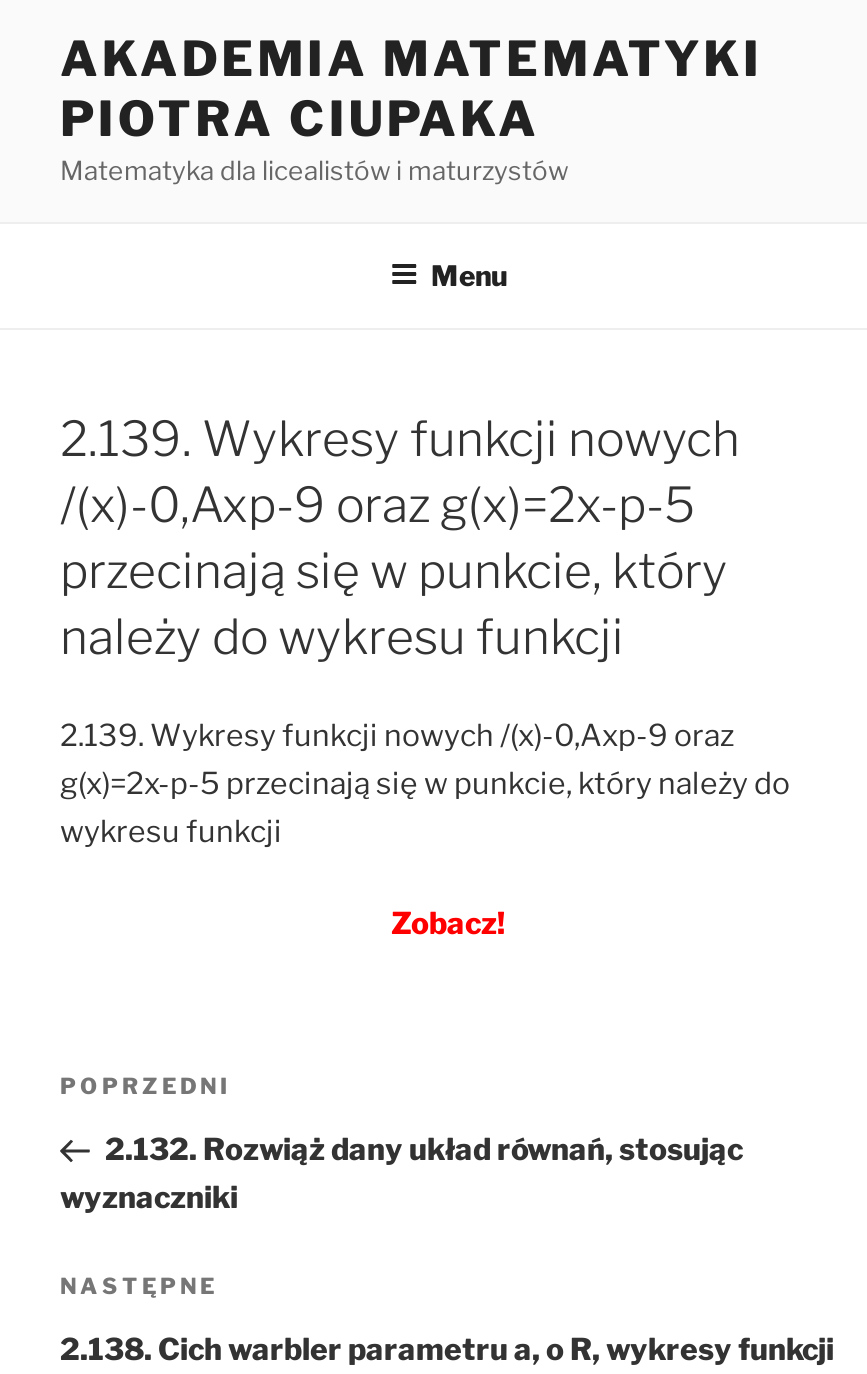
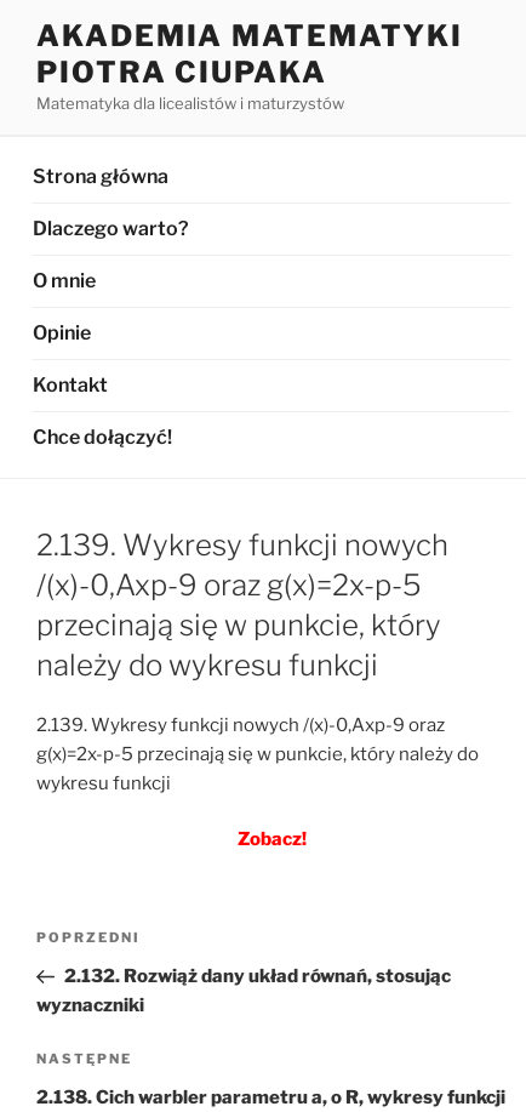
[431,258,507,292] Menu -> [33,165,189,449] Strona główna | Dlaczego warto? | O mnie | Opinie | Kontakt | Chce dołączyć!

